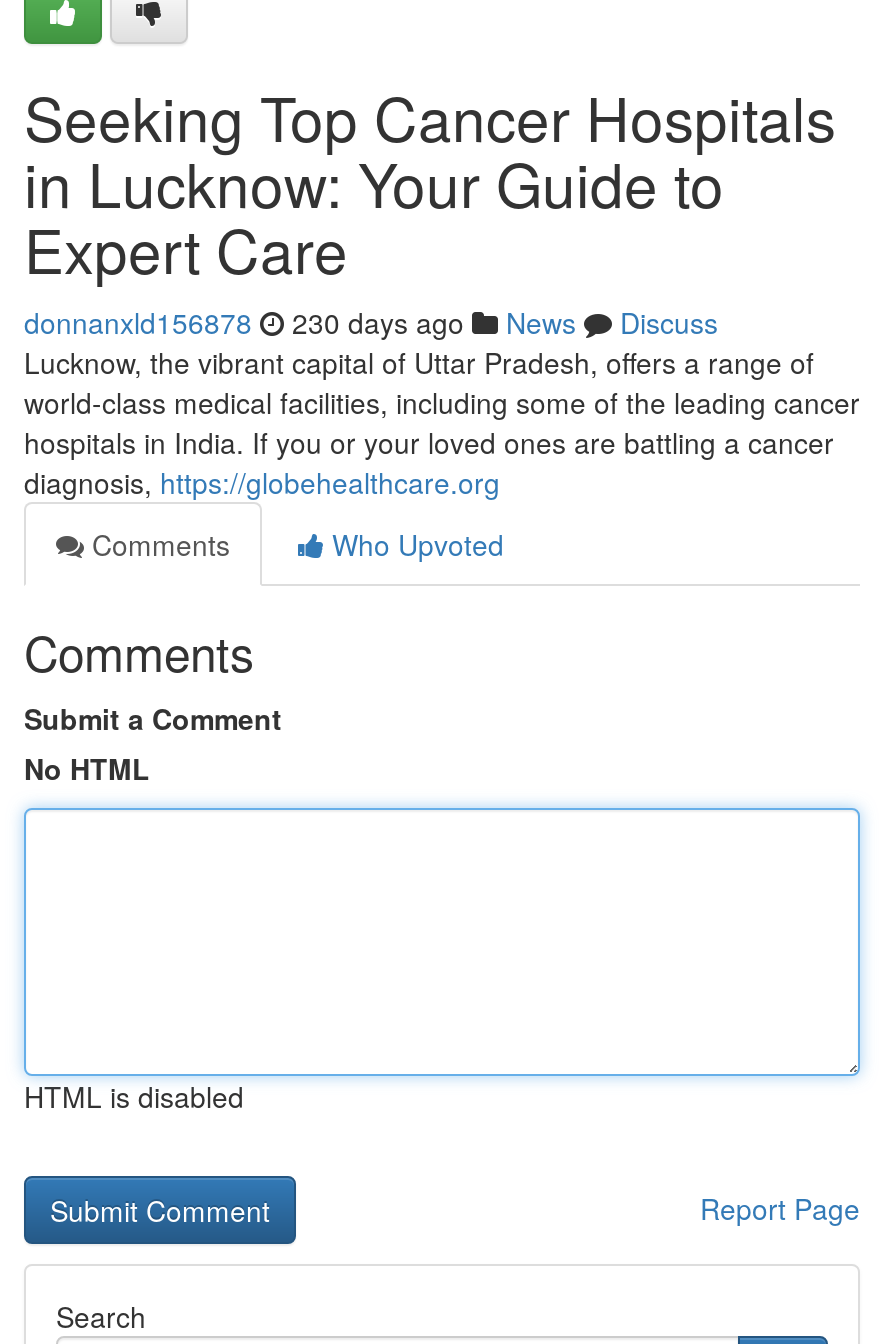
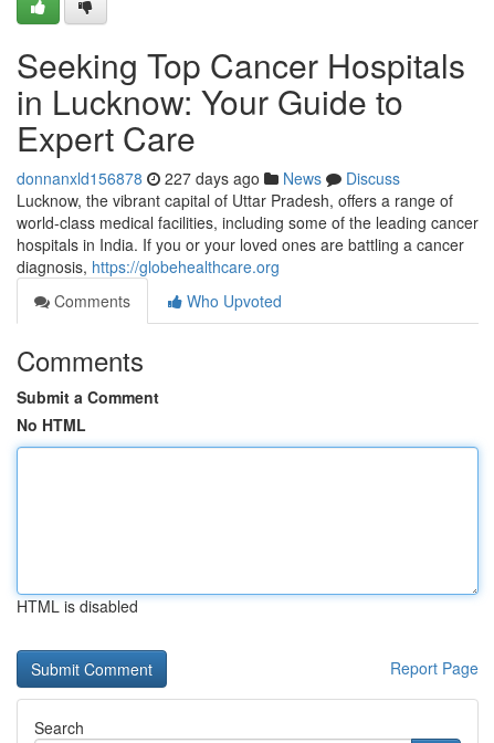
[24,302,718,342] donnanxld156878 230 days ago News Discuss -> [17,167,400,189] donnanxld156878 227 days ago News Discuss

